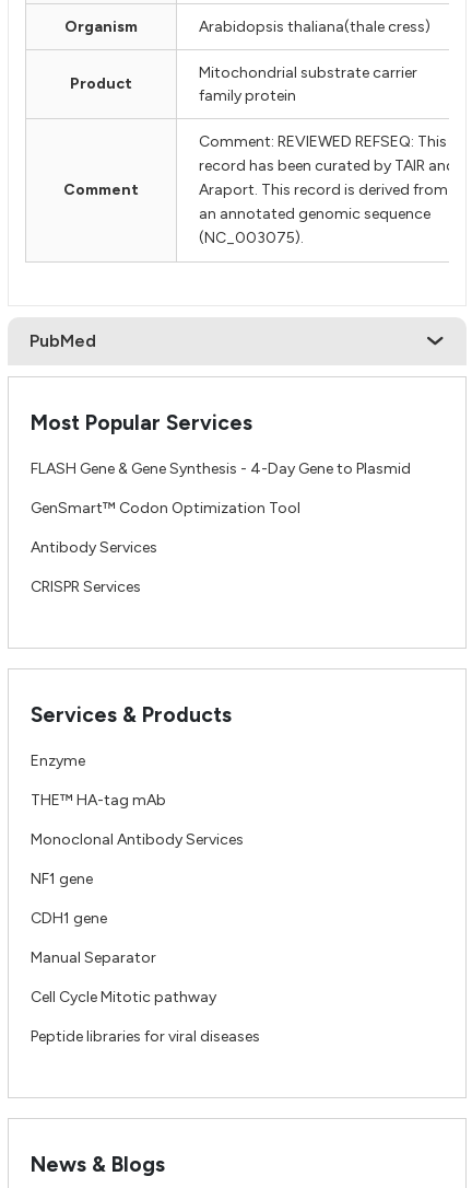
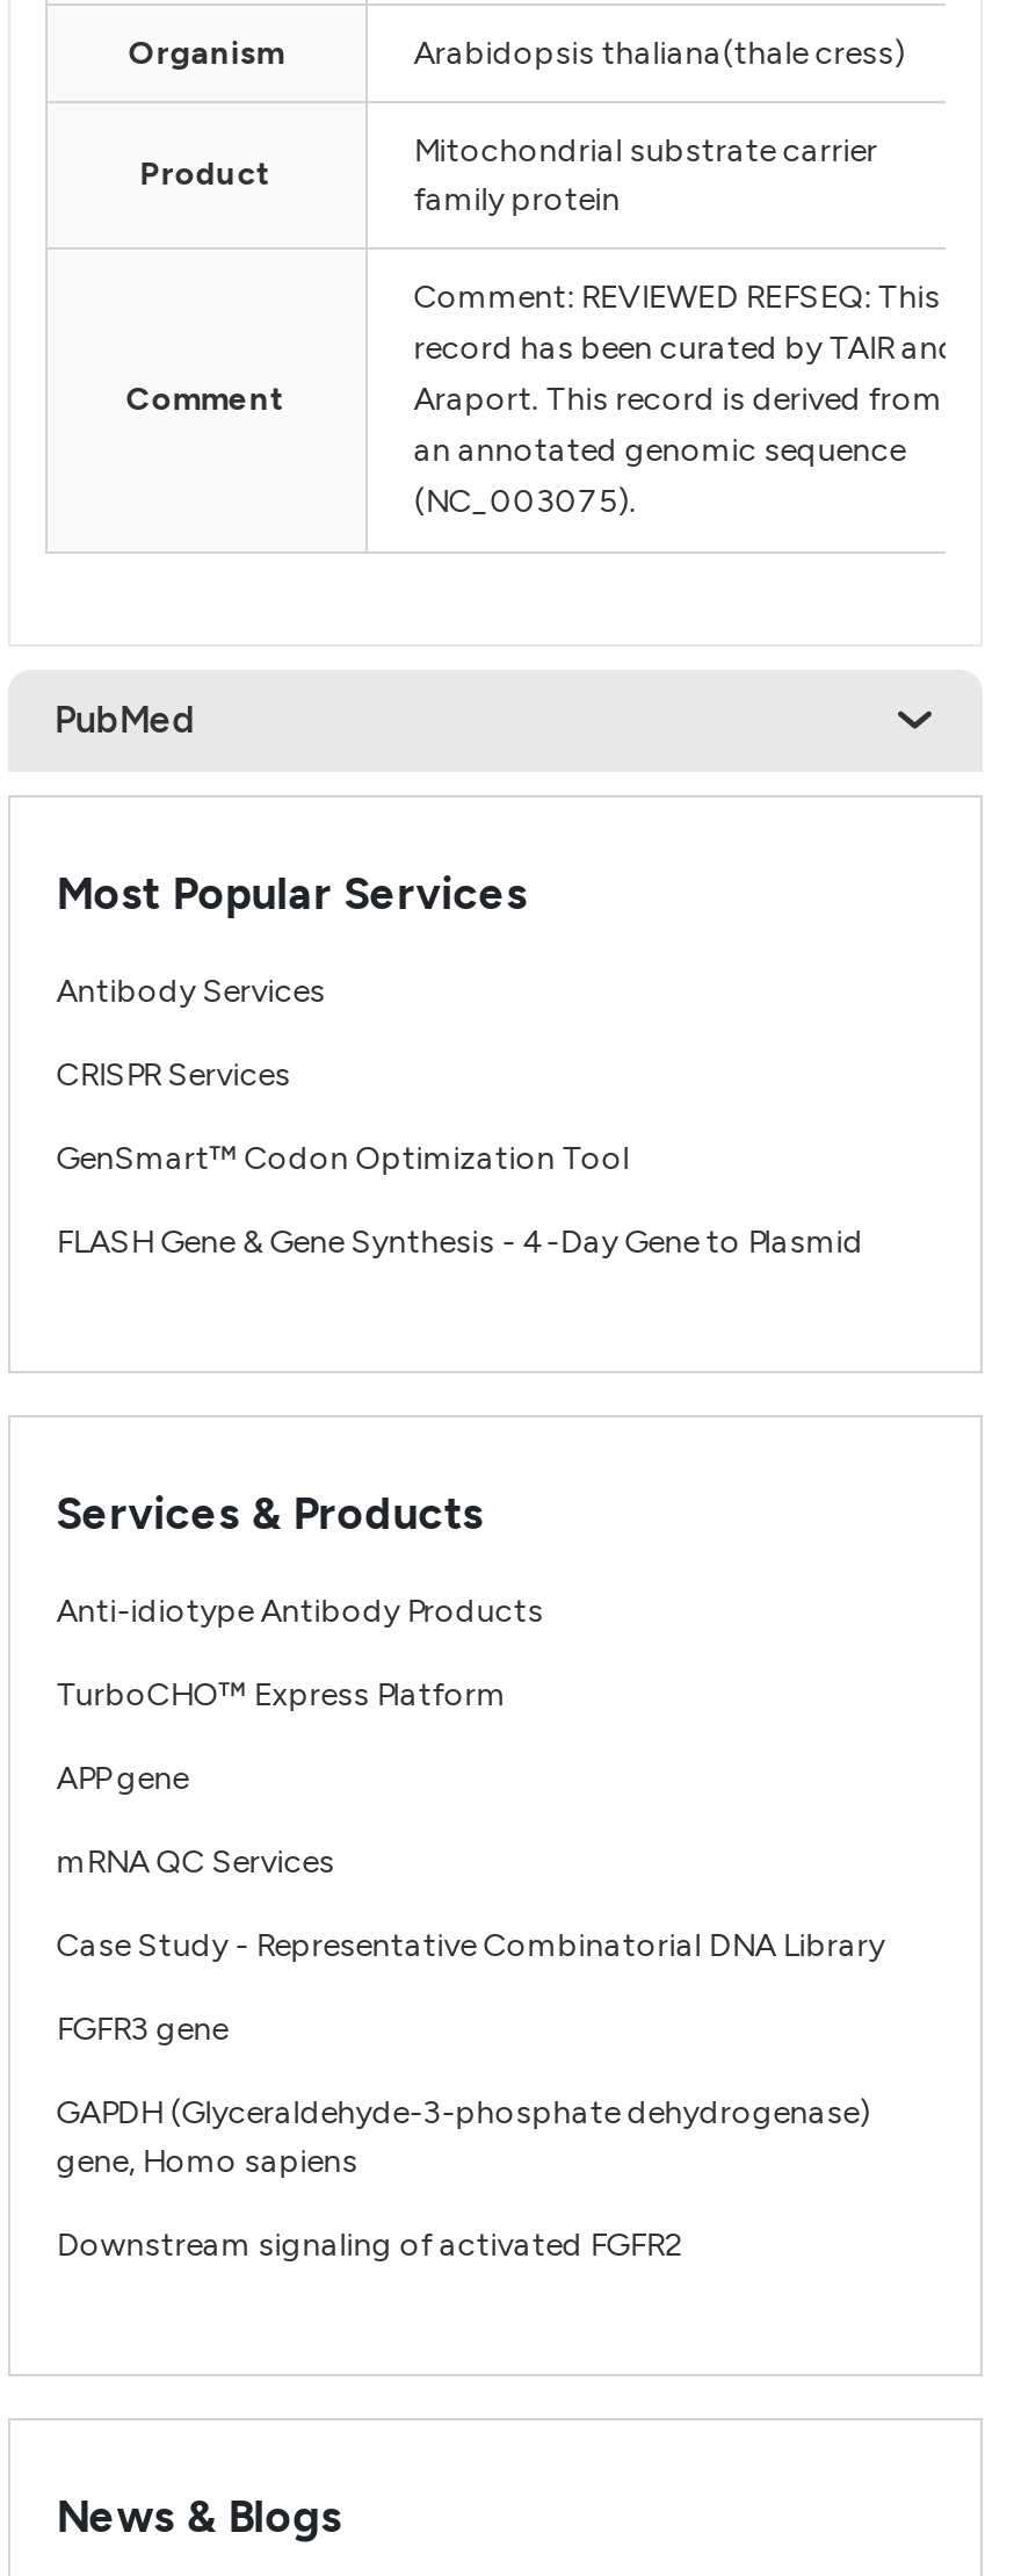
moved [30,459,410,517] -> [56,1139,864,1262]: FLASH Gene & Gene Synthesis - 4-Day Gene to Plasmid | GenSmart™ Codon Optimization Tool
moved [30,538,157,596] -> [56,972,325,1095]: Antibody Services | CRISPR Services
[30,752,85,770] Enzyme -> [56,1592,543,1631] Anti-idiotype Antibody Products
[30,791,166,810] THE™ HA-tag mAb -> [56,1675,506,1715] TurboCHO™ Express Platform
[30,830,243,849] Monoclonal Antibody Services -> [56,1759,188,1798] APP gene
[30,870,93,888] NF1 gene -> [56,1842,335,1882] mRNA QC Services
[30,909,107,928] CDH1 gene -> [56,1926,885,1965] Case Study - Representative Combinatorial DNA Library
[30,948,156,967] Manual Separator -> [56,2009,228,2049] FGFR3 gene
[30,988,216,1006] Cell Cycle Mitotic pathway -> [56,2093,871,2181] GAPDH (Glyceraldehyde-3-phosphate dehydrogenase) | gene, Homo sapiens
[30,1027,260,1046] Peptide libraries for viral diseases -> [56,2225,683,2265] Downstream signaling of activated FGFR2

